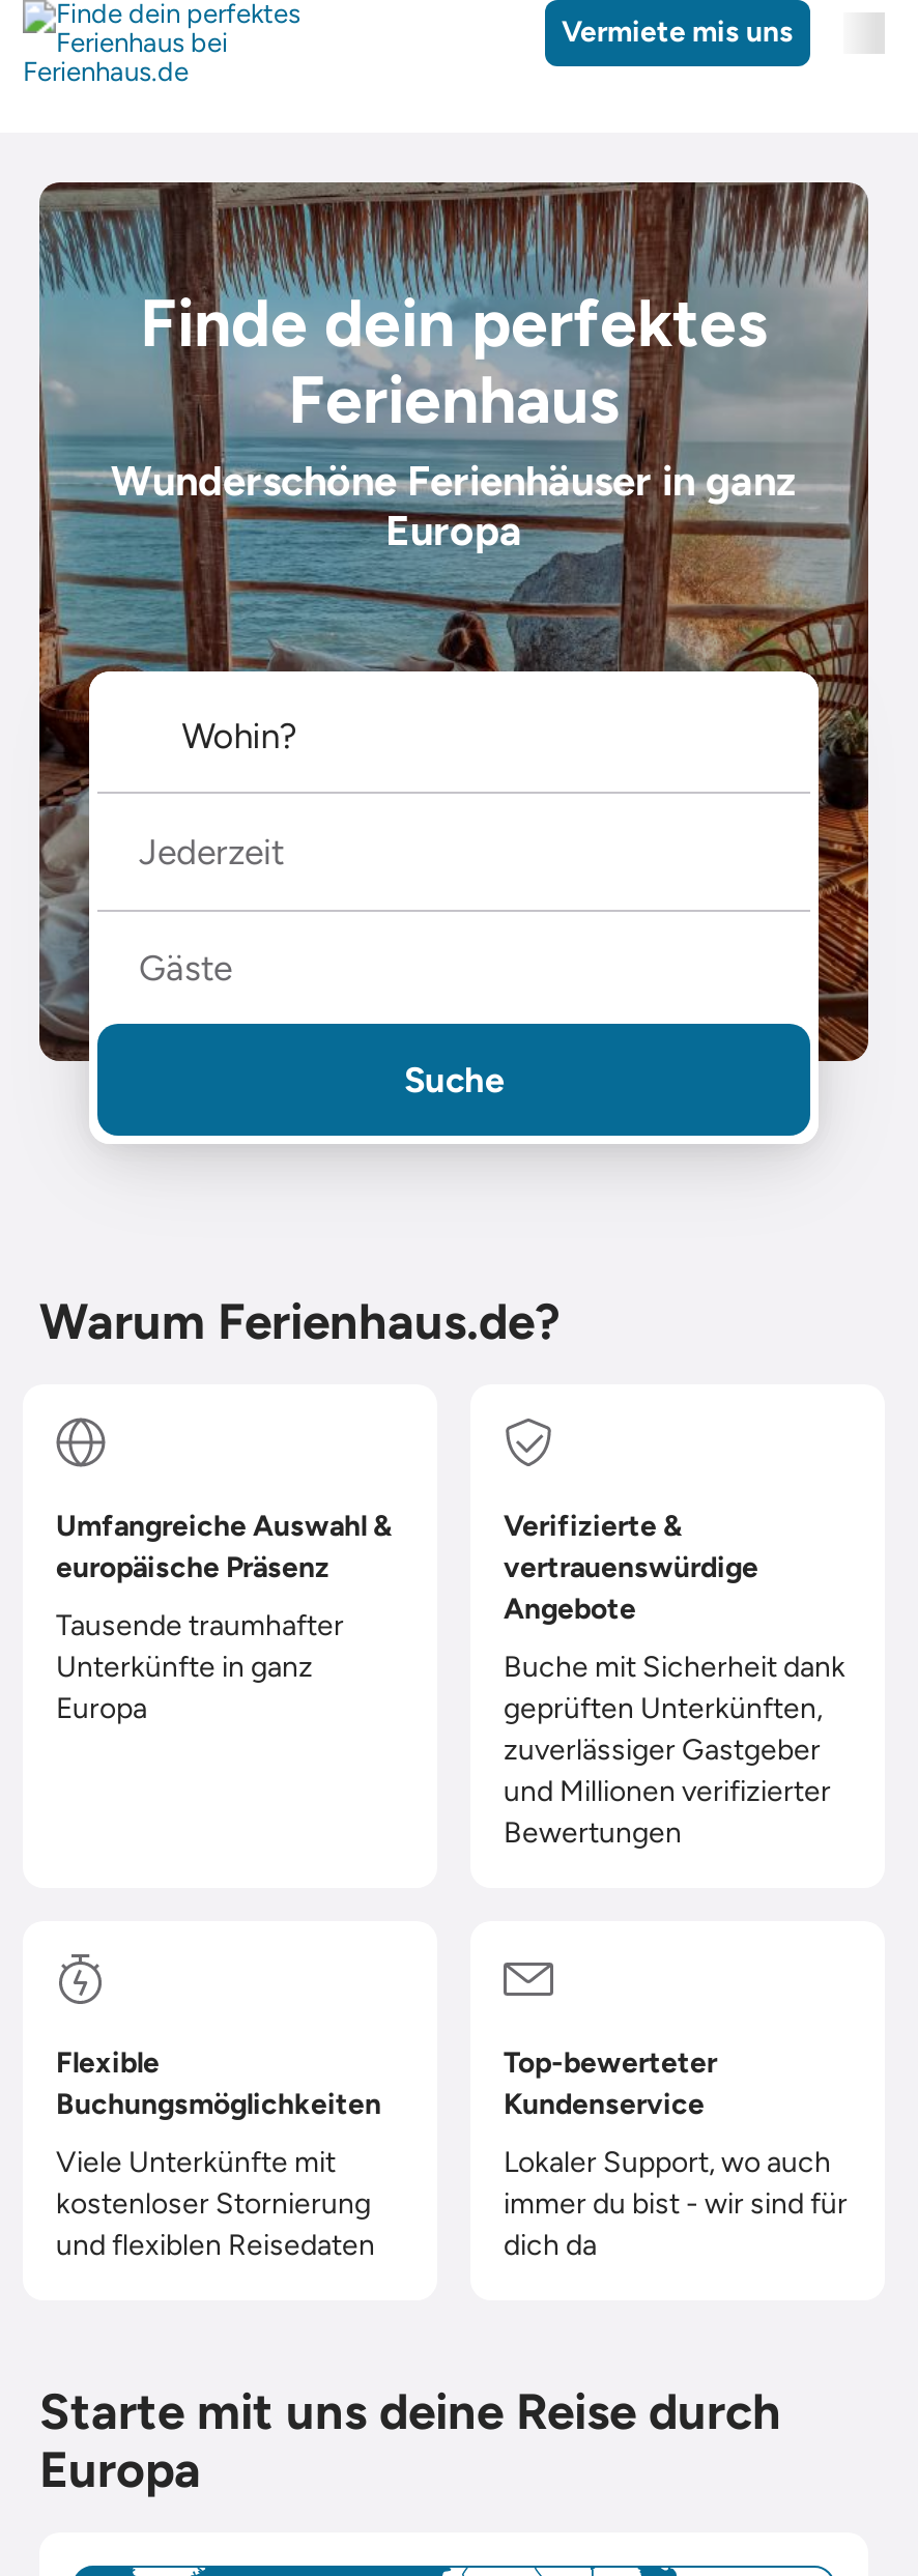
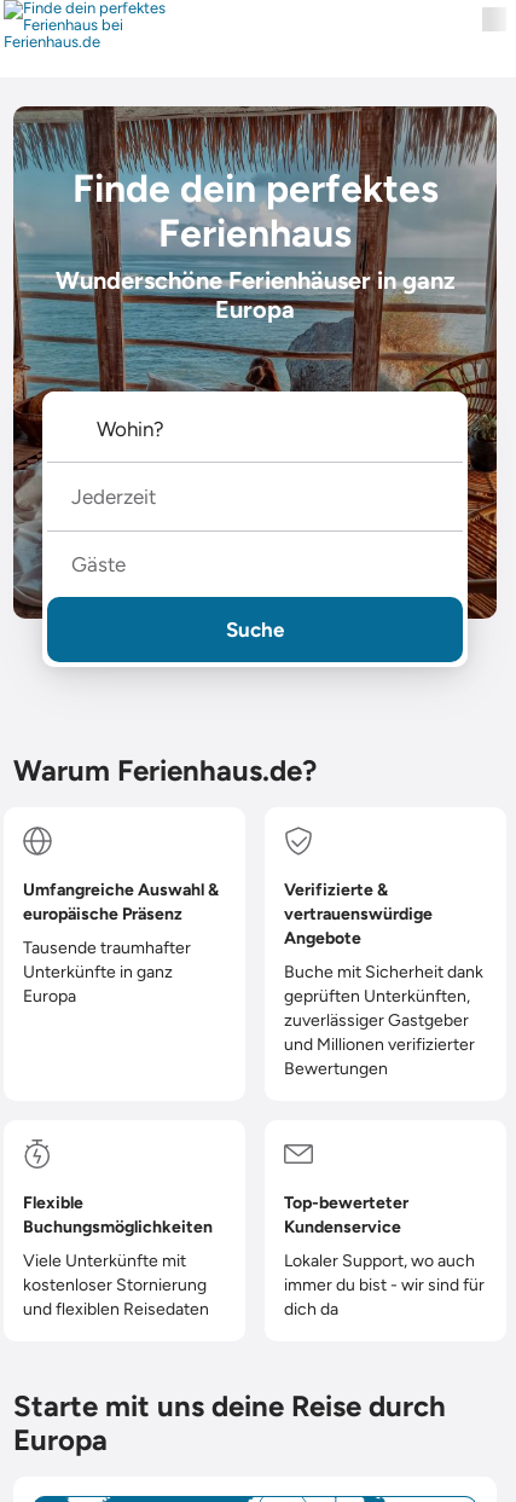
[562,15,794,50] Vermiete mis uns -> none

